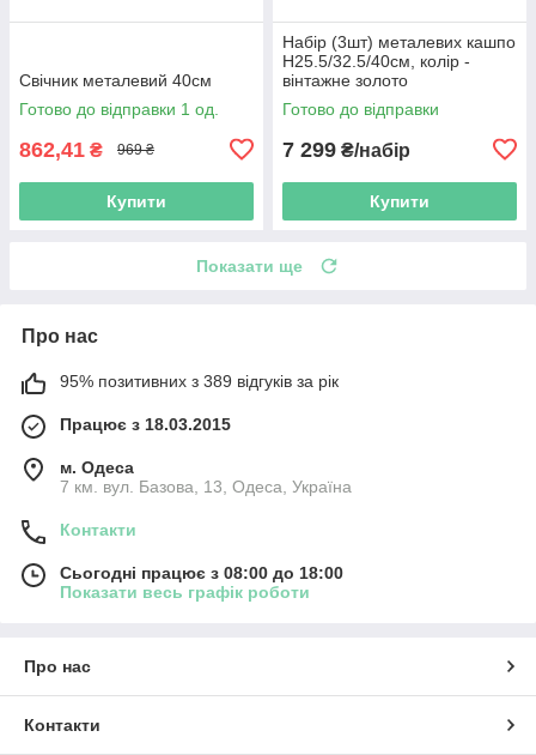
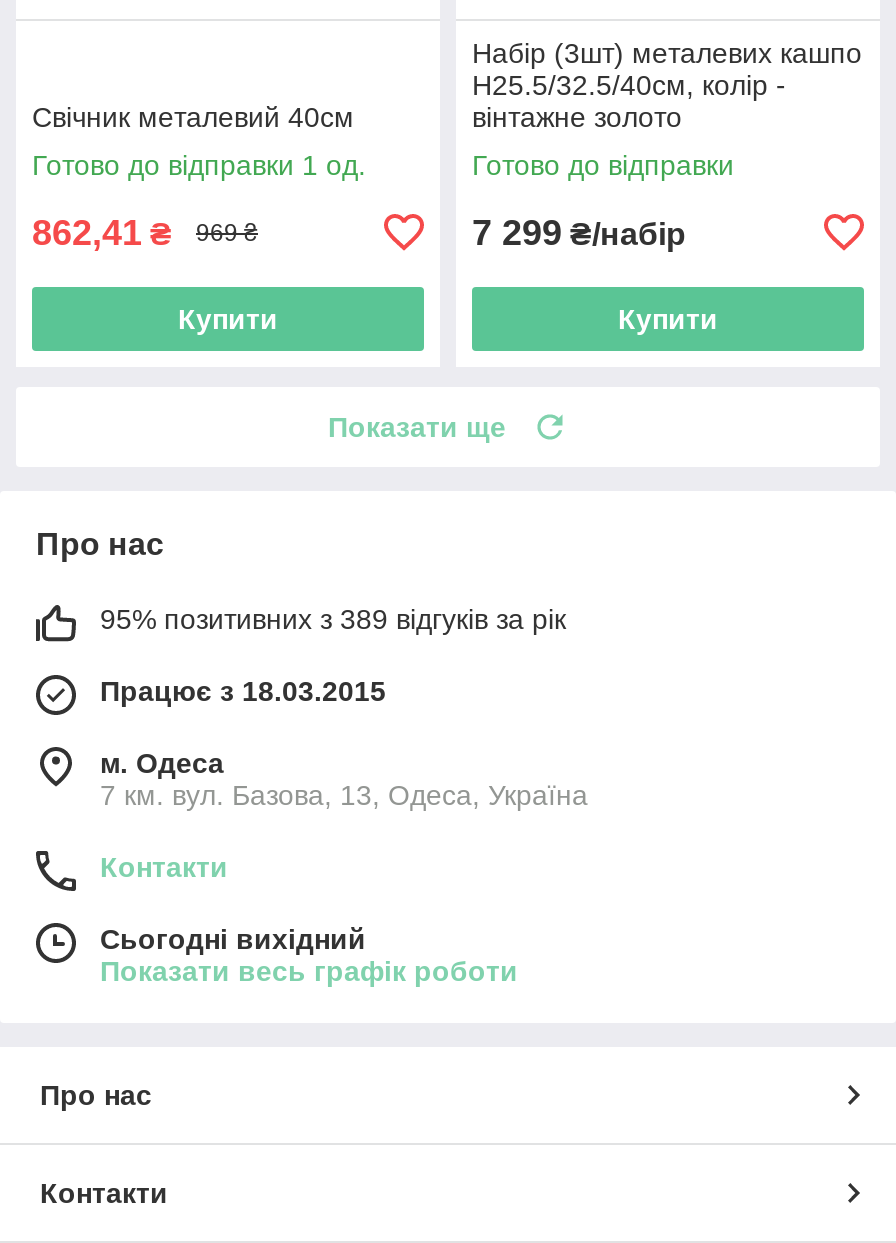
[60,563,343,582] Сьогодні працює з 08:00 до 18:00 -> [100,923,366,955] Сьогодні вихідний

